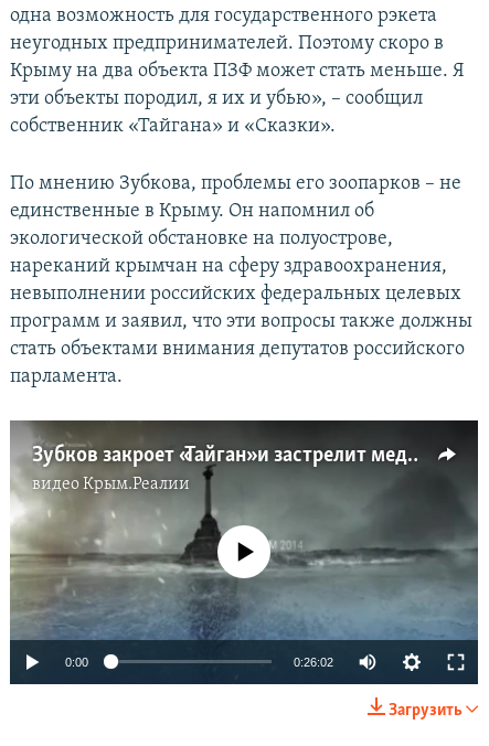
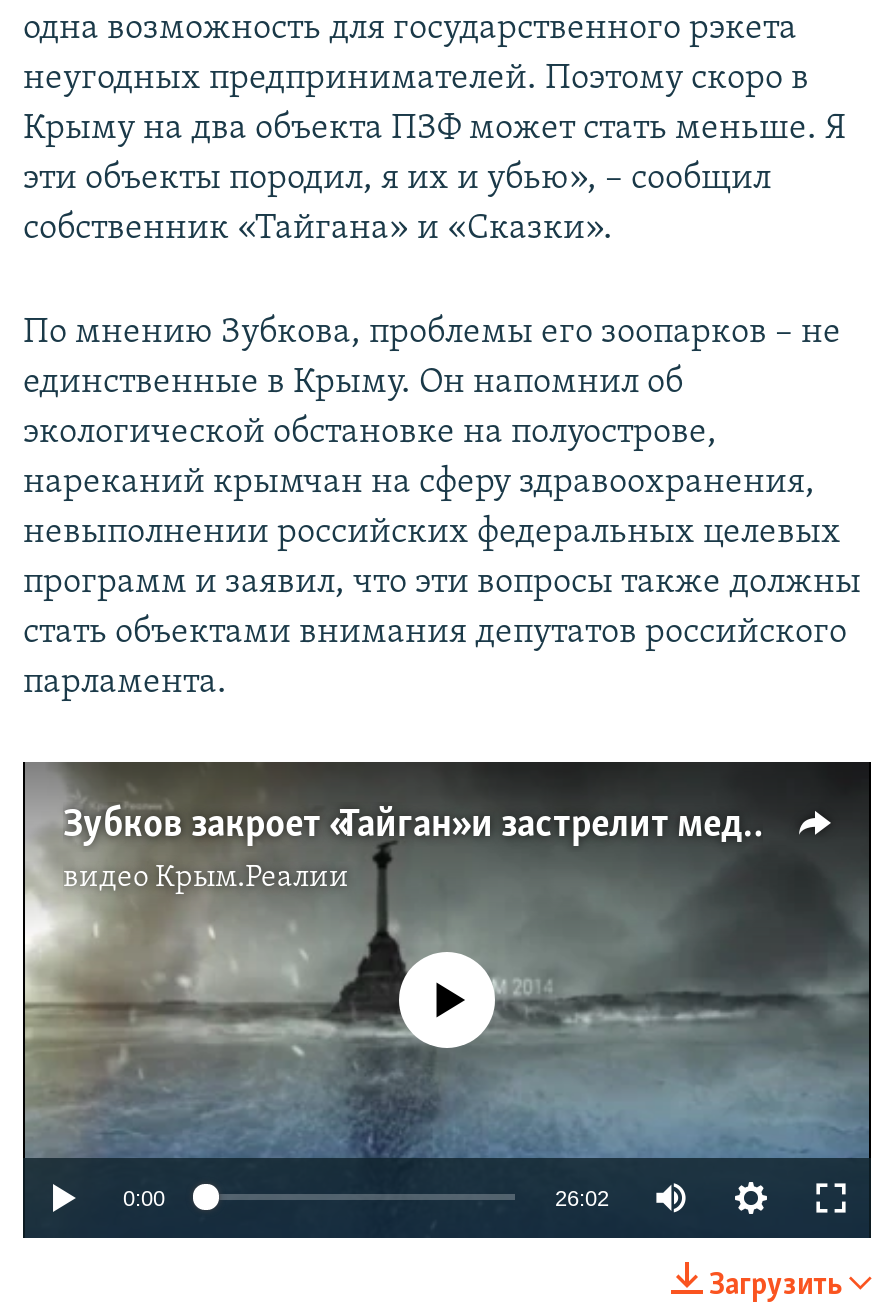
[294,655,333,669] 0:26:02 -> [555,1185,609,1209] 26:02

